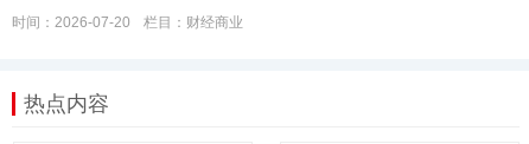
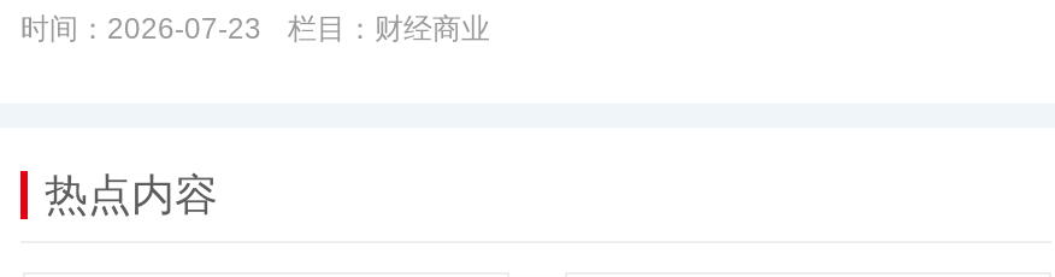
[12,14,243,31] 时间：2026-07-20 栏目：财经商业 -> [20,12,490,46] 时间：2026-07-23 栏目：财经商业

